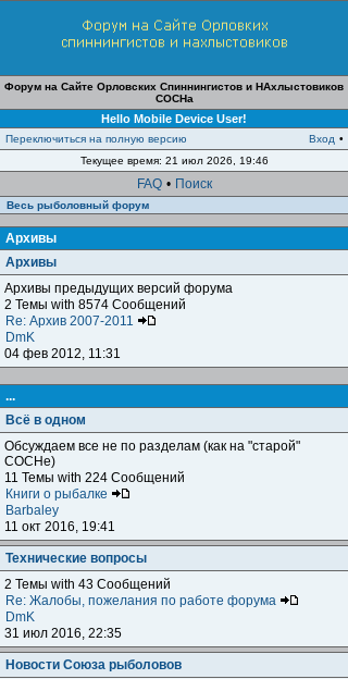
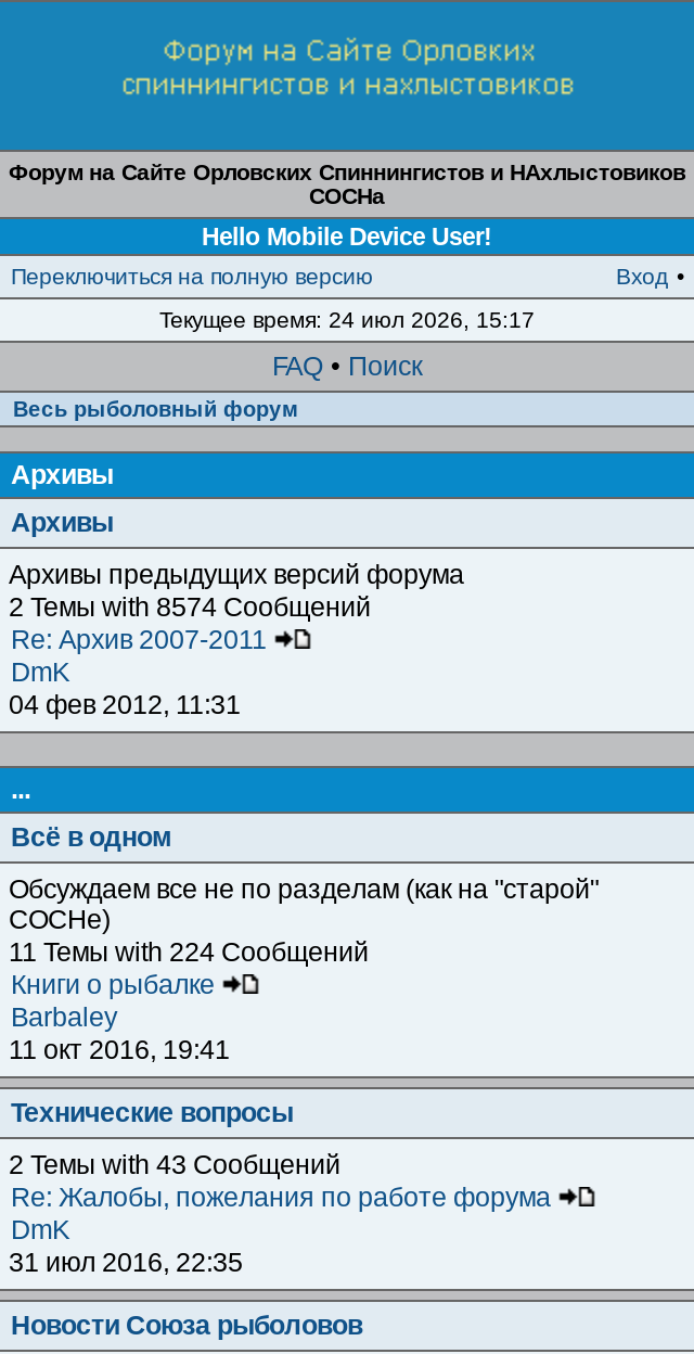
[80,155,268,166] Текущее время: 21 июл 2026, 19:46 -> [159,308,535,332] Текущее время: 24 июл 2026, 15:17

